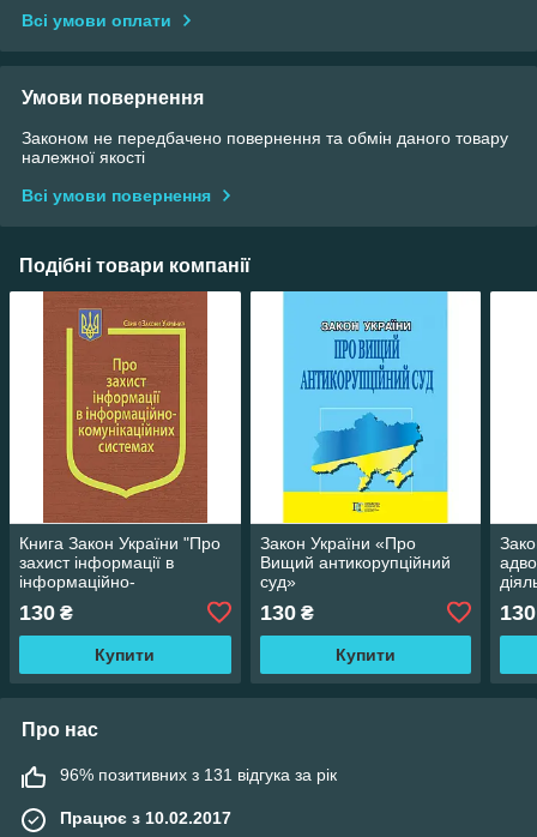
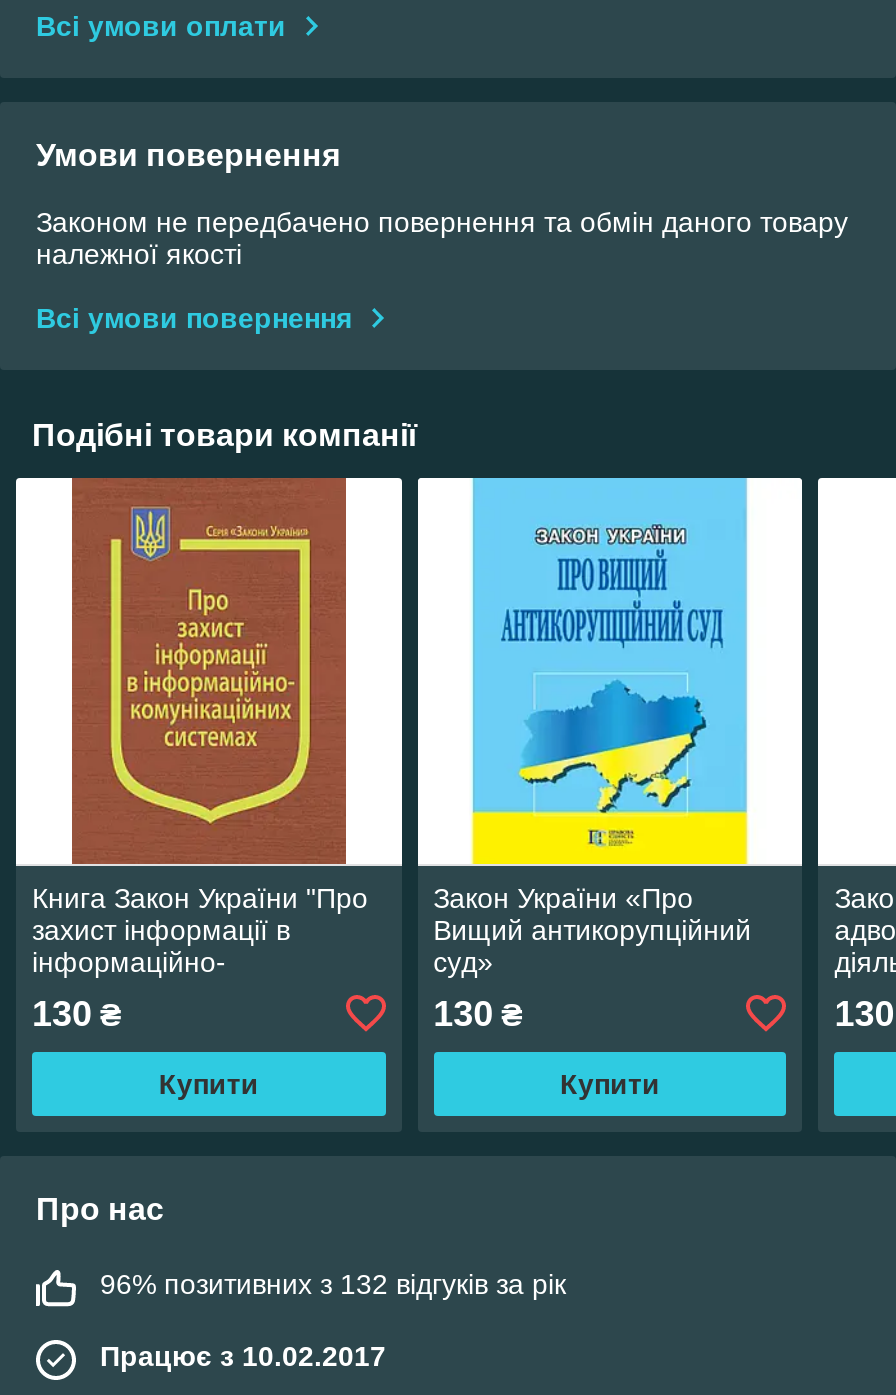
[60,765,337,784] 96% позитивних з 131 відгука за рік -> [100,1268,566,1300] 96% позитивних з 132 відгуків за рік

